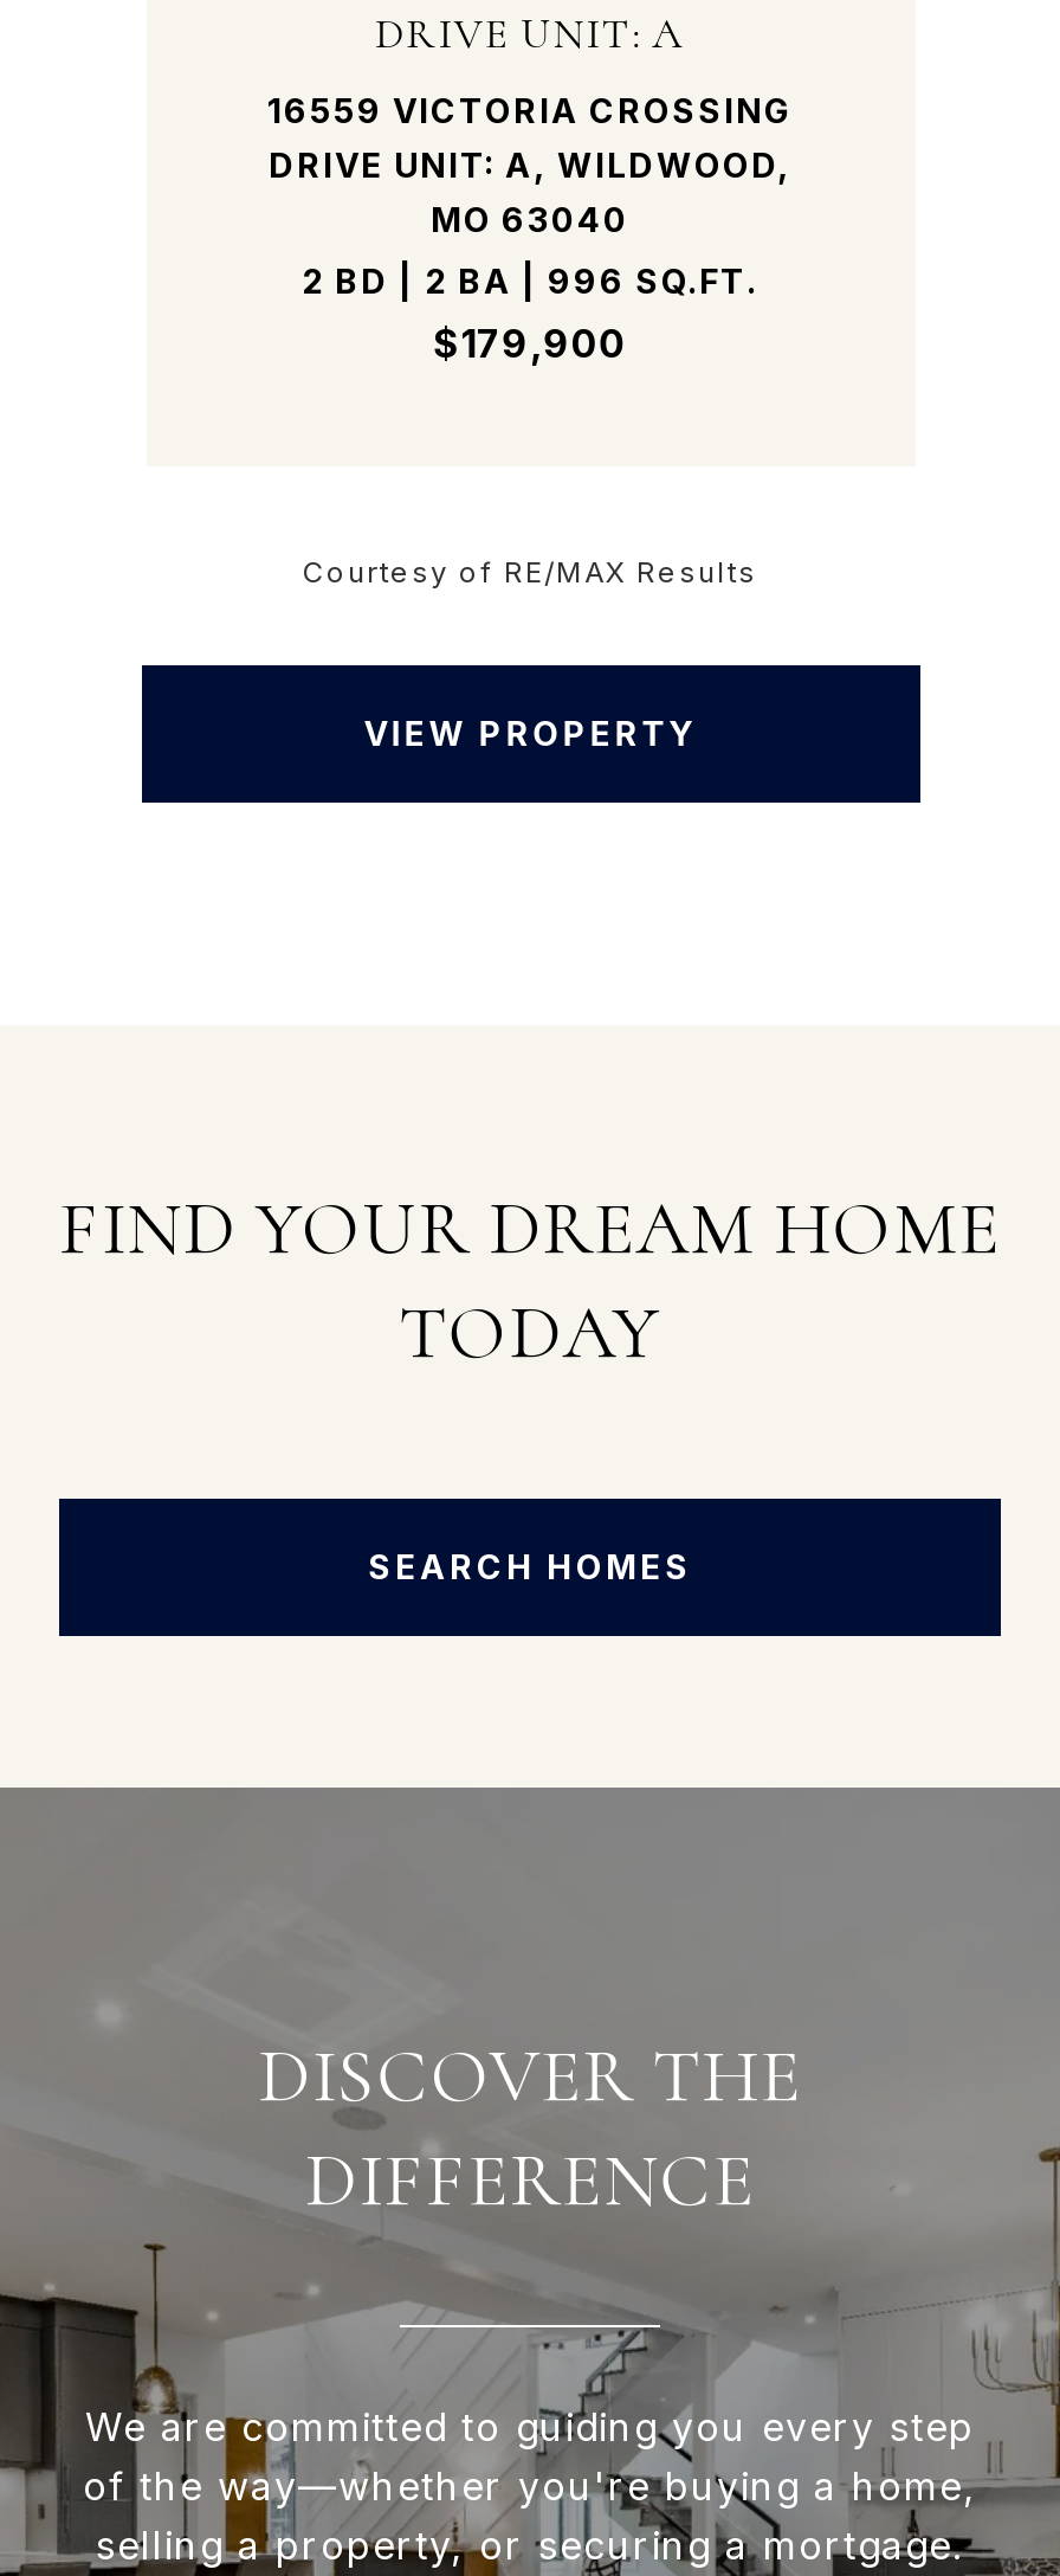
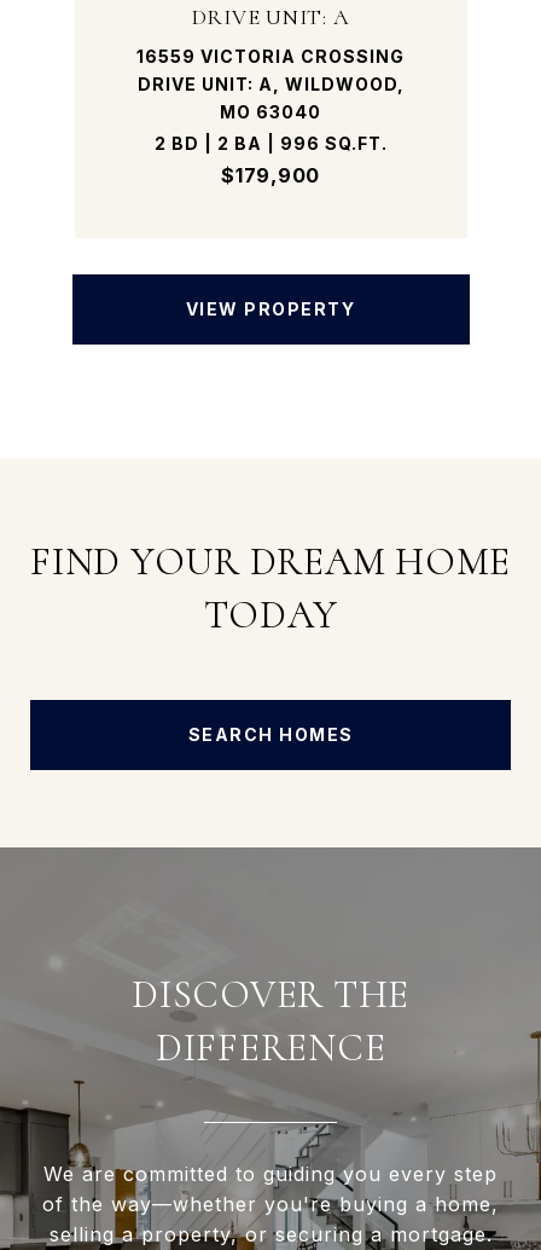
[303,553,757,589] Courtesy of RE/MAX Results -> none

